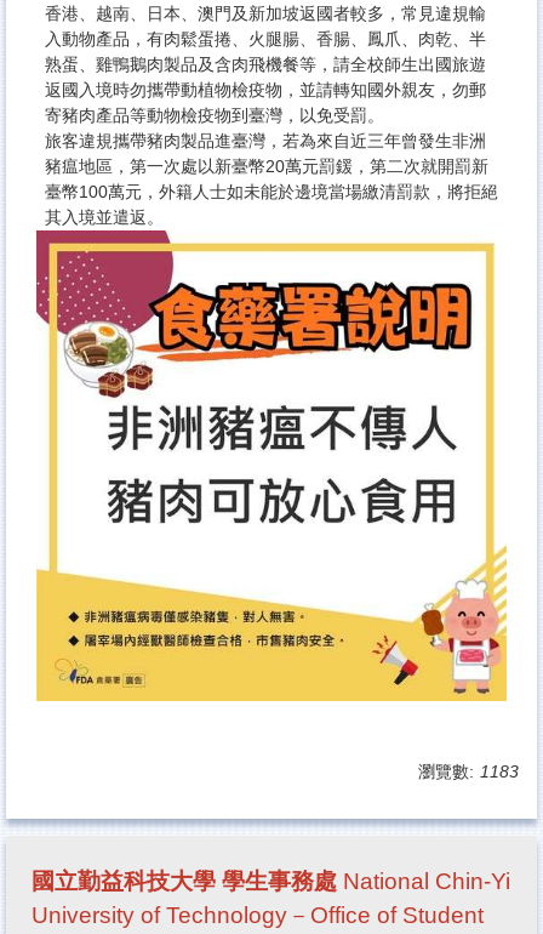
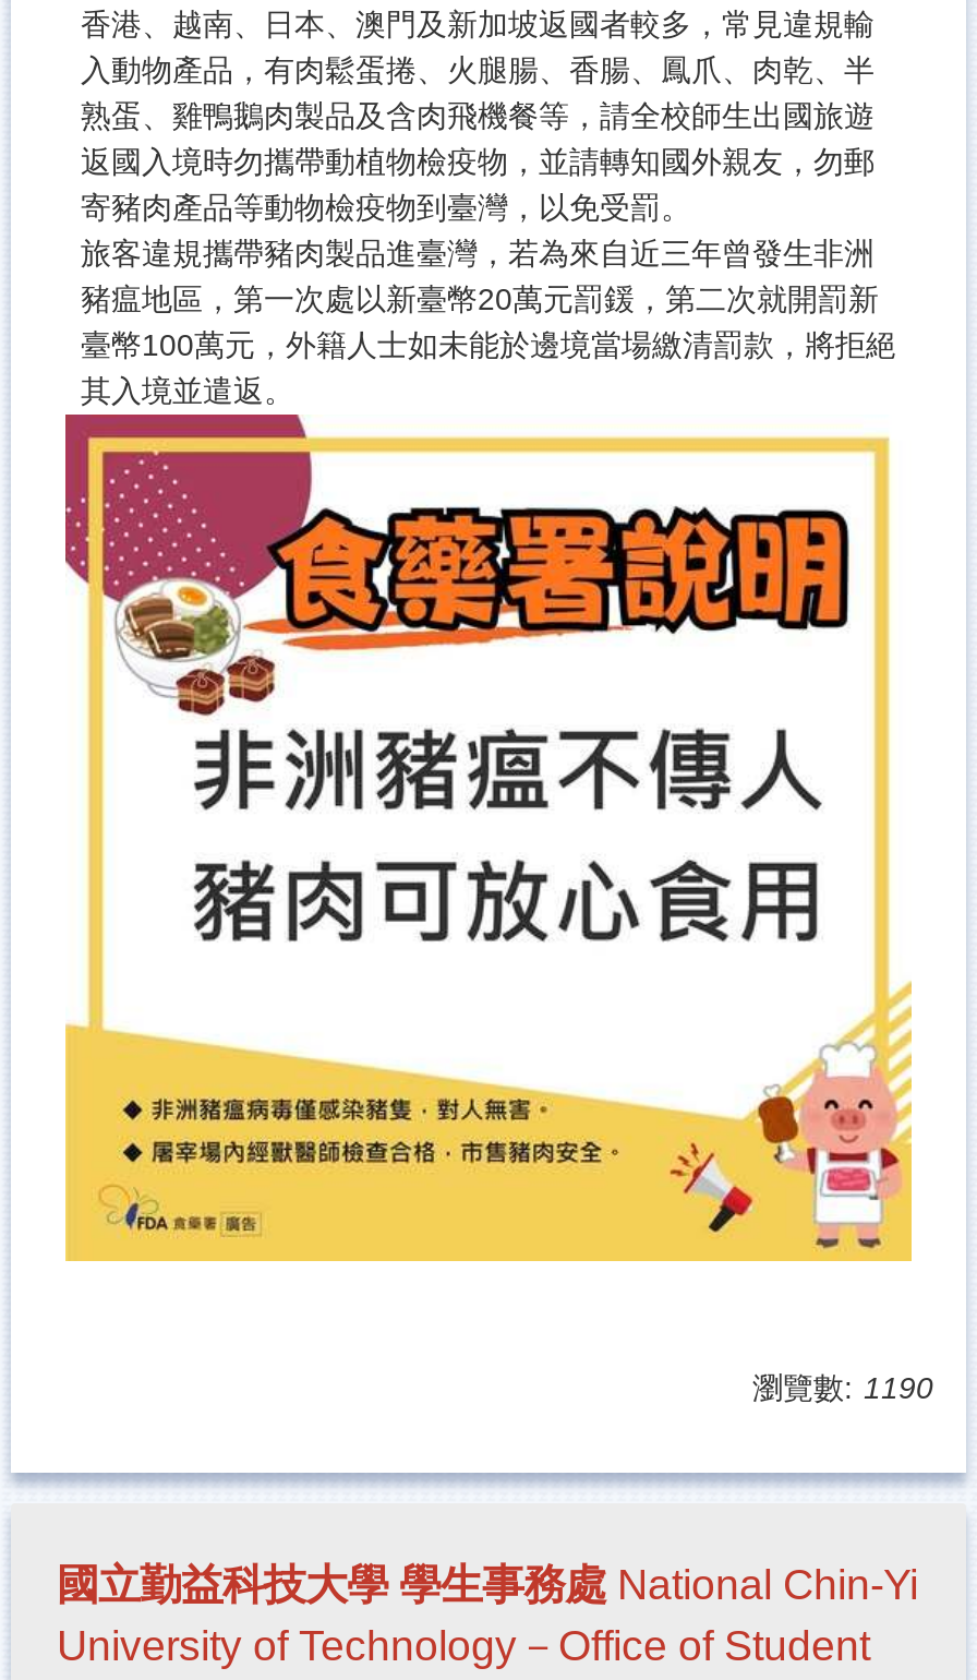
[418,762,519,781] 瀏覽數: 1183 -> [752,1370,933,1405] 瀏覽數: 1190

